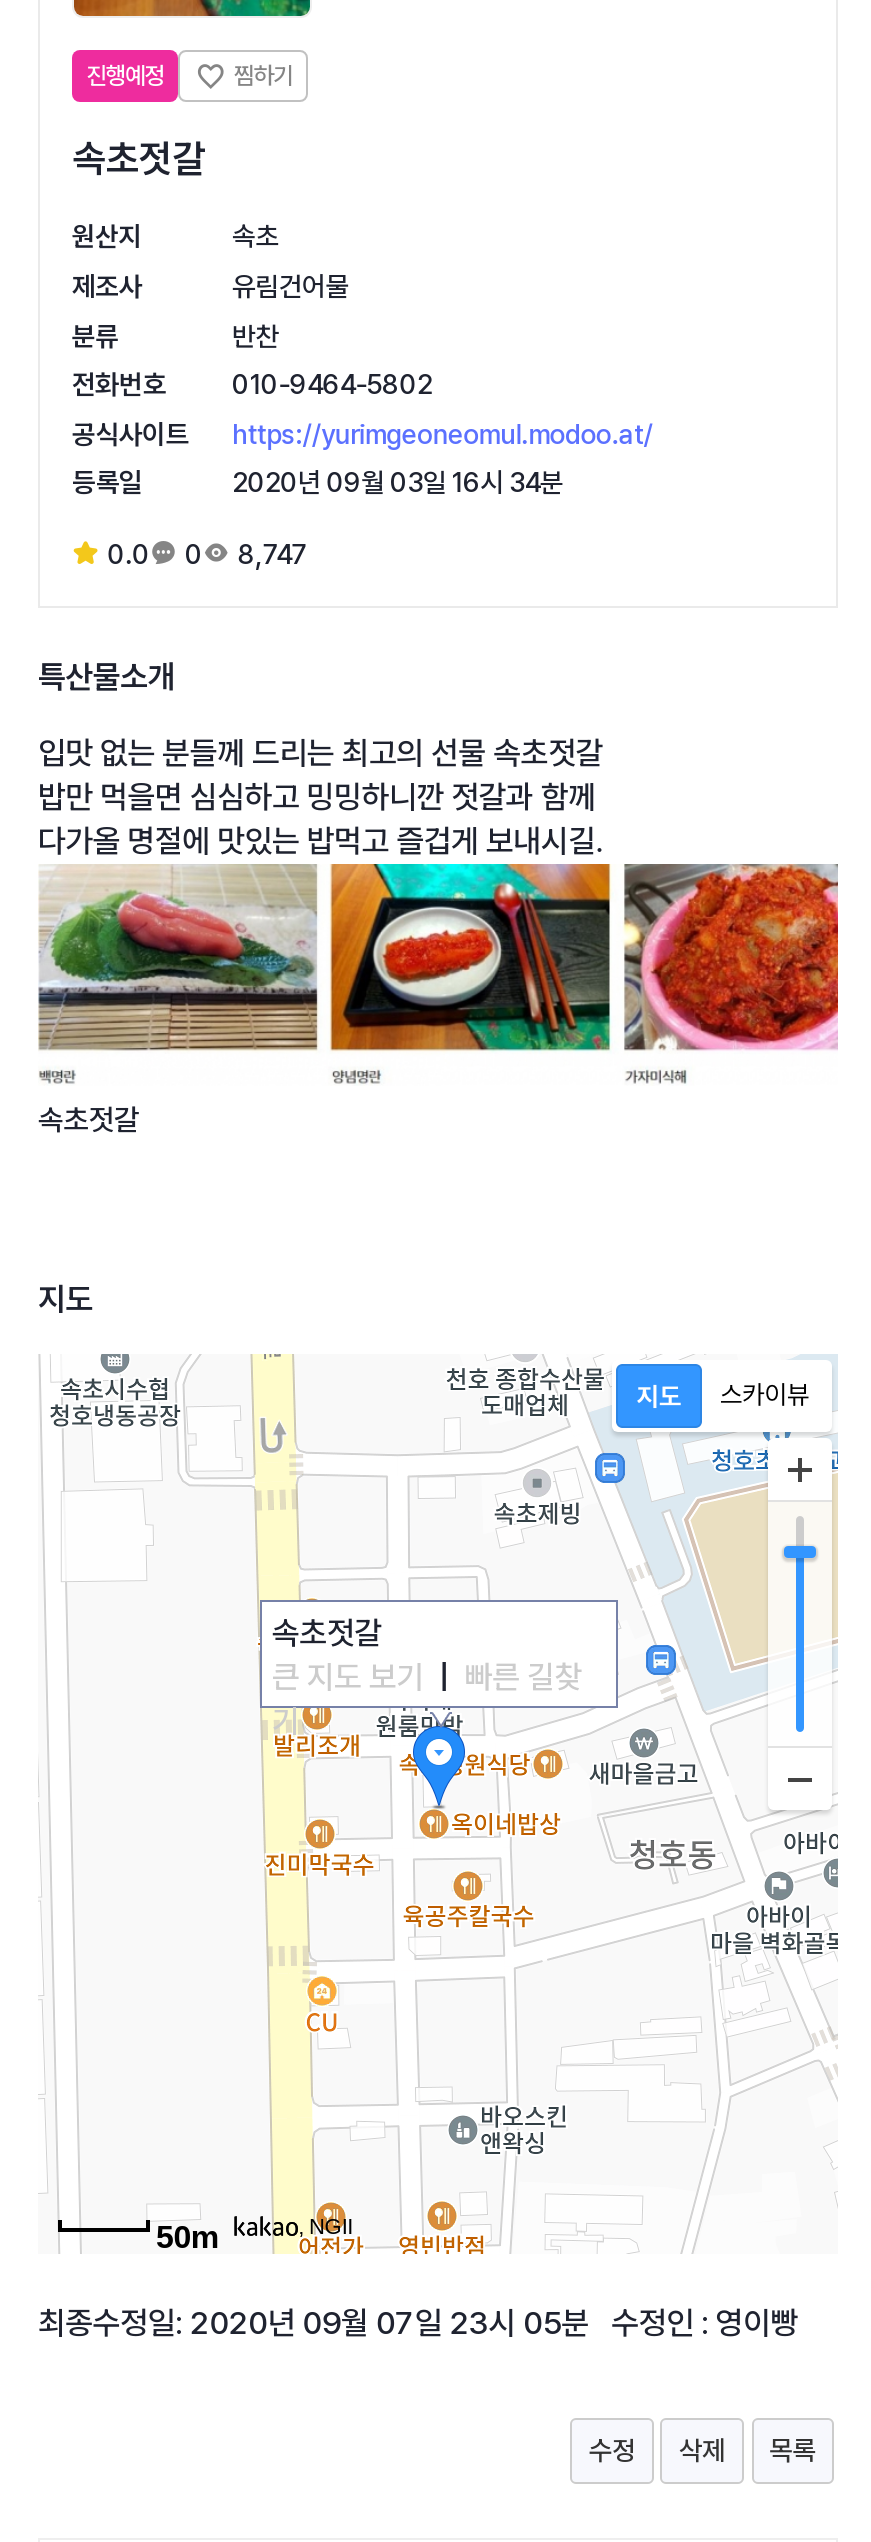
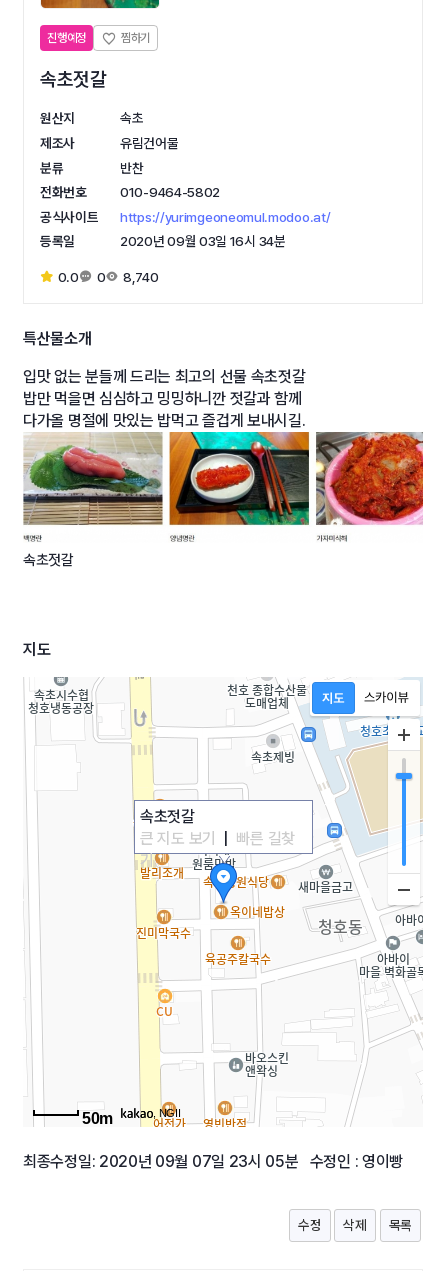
[107,539,307,571] 0.0 0 8,747 -> [58,269,158,285] 0.0 0 8,740

